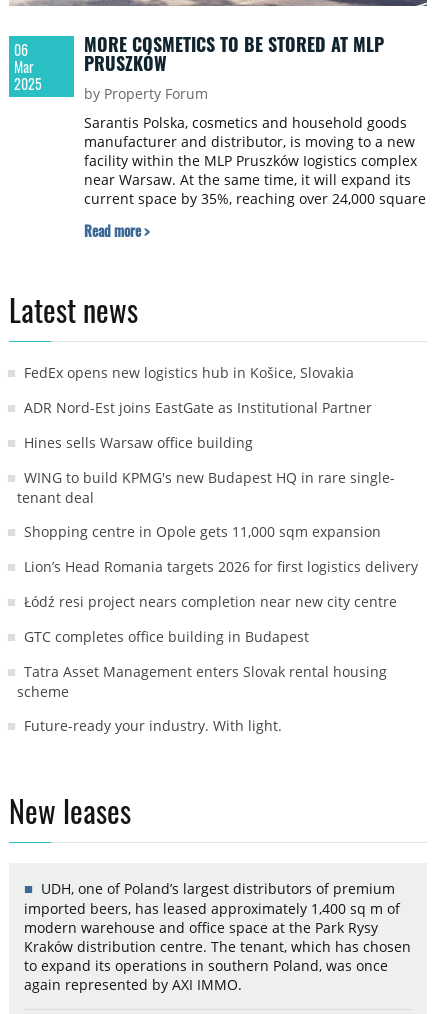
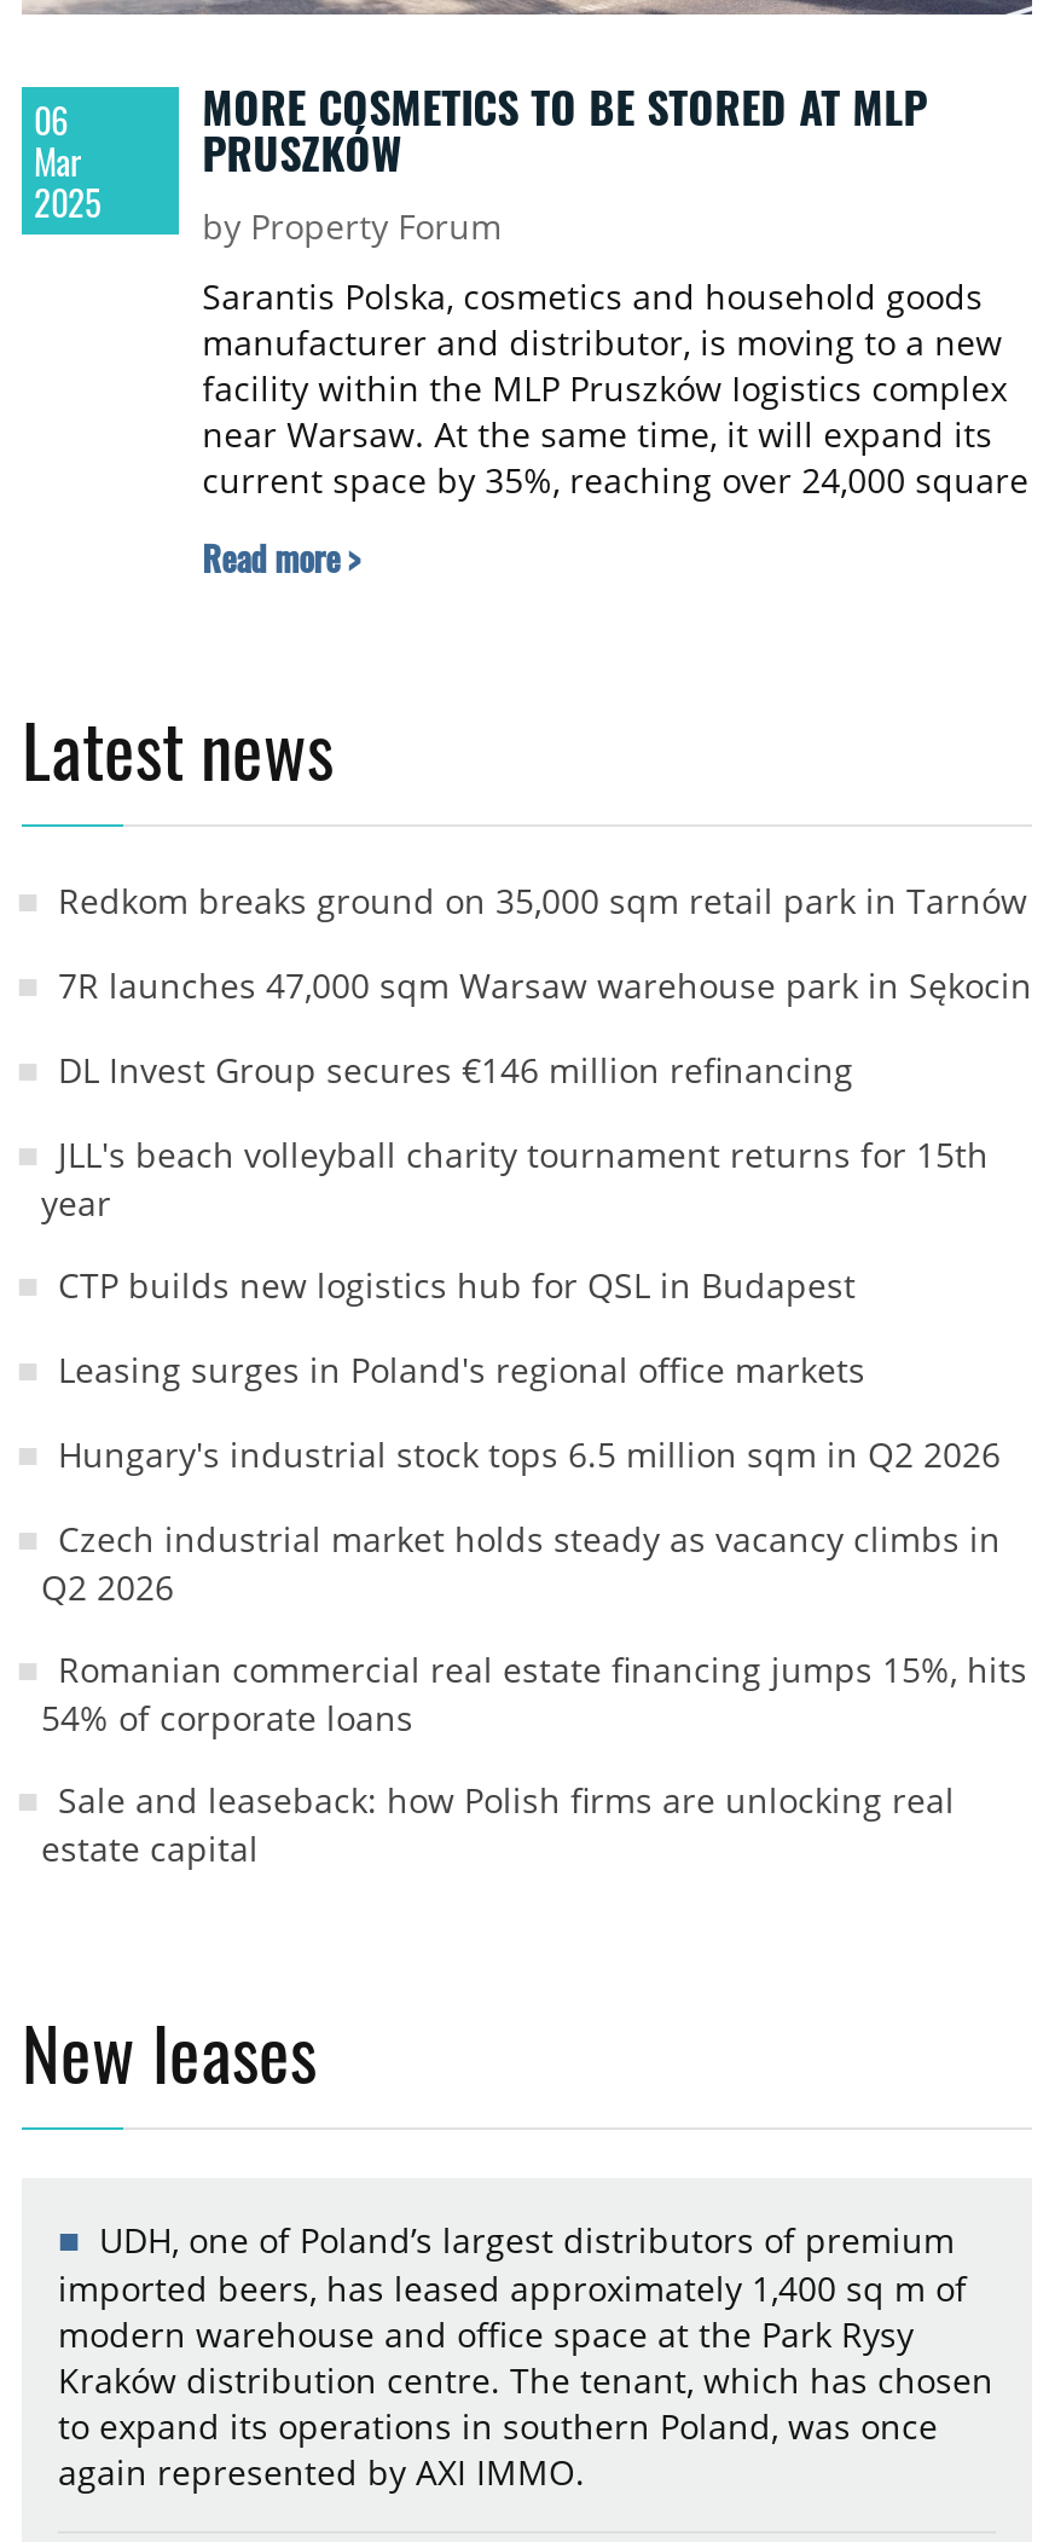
[24,363,354,382] FedEx opens new logistics hub in Košice, Slovakia -> [58,878,1027,924] Redkom breaks ground on 35,000 sqm retail park in Tarnów
[24,398,372,417] ADR Nord-Est joins EastGate as Institutional Partner -> [58,963,1032,1009] 7R launches 47,000 sqm Warsaw warehouse park in Sękocin
[24,433,253,452] Hines sells Warsaw office building -> [58,1047,853,1093] DL Invest Group secures €146 million refinancing
[17,468,395,507] WING to build KPMG's new Budapest HQ in rare single- | tenant deal -> [41,1132,989,1226] JLL's beach volleyball charity tournament returns for 15th | year
[24,522,381,541] Shopping centre in Opole gets 11,000 sqm expansion -> [58,1262,856,1308] CTP builds new logistics hub for QSL in Budapest
[24,557,418,576] Lion’s Head Romania targets 2026 for first logistics delivery -> [58,1347,865,1393] Leasing surges in Poland's regional office markets
[24,592,397,611] Łódź resi project nears completion near new city centre -> [58,1432,1001,1478] Hungary's industrial stock tops 6.5 million sqm in Q2 2026
[24,627,309,646] GTC completes office building in Budapest -> [41,1516,1001,1611] Czech industrial market holds steady as vacancy climbs in | Q2 2026
[17,662,387,701] Tatra Asset Management enters Slovak rental housing | scheme -> [41,1647,1027,1741] Romanian commercial real estate financing jumps 15%, hits | 54% of corporate loans
[24,716,282,735] Future-ready your industry. With light. -> [41,1777,955,1872] Sale and leaseback: how Polish firms are unlocking real | estate capital

